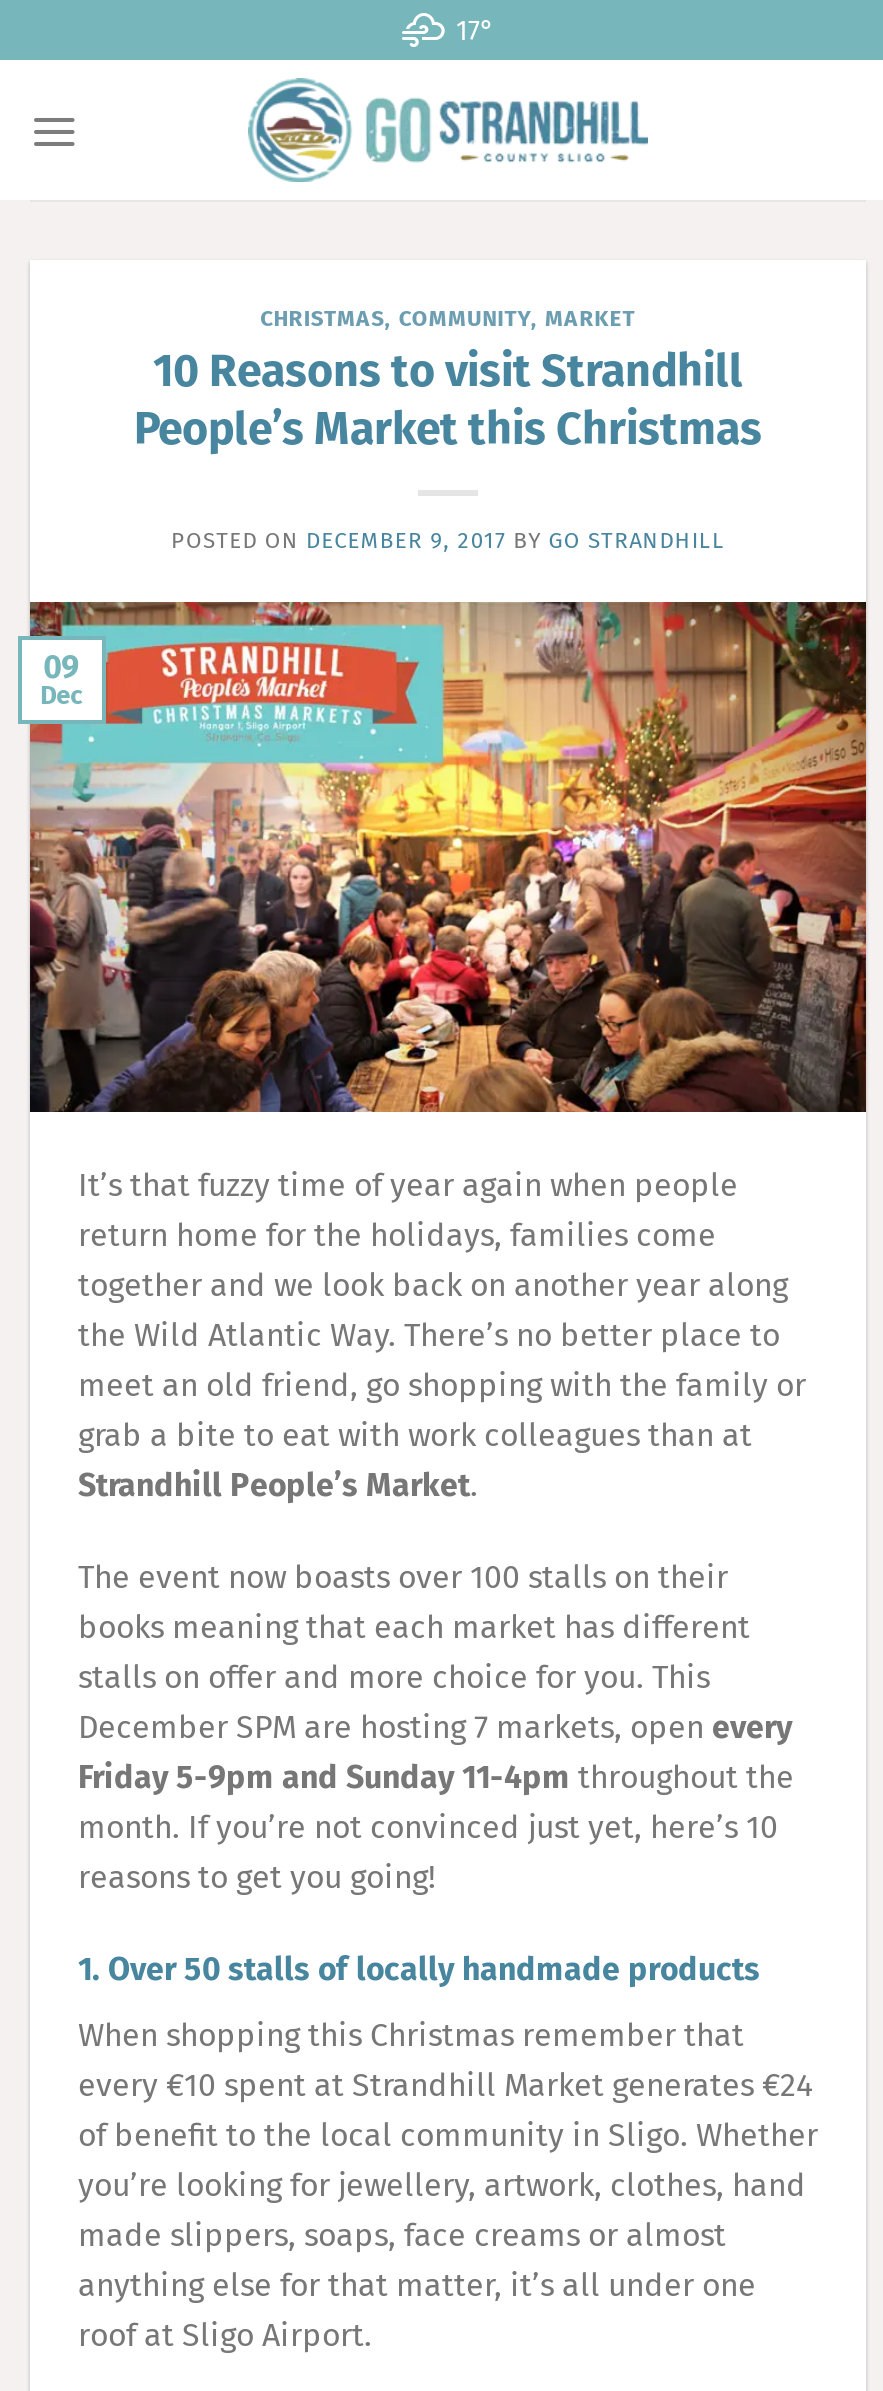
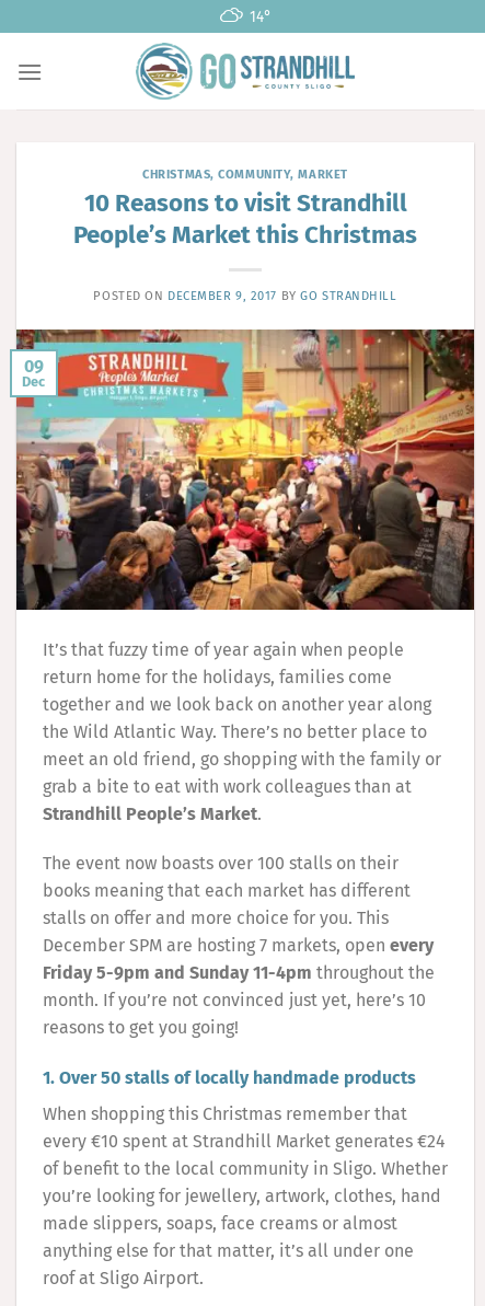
[456,14,494,48] 17° -> [249,8,271,26] 14°

